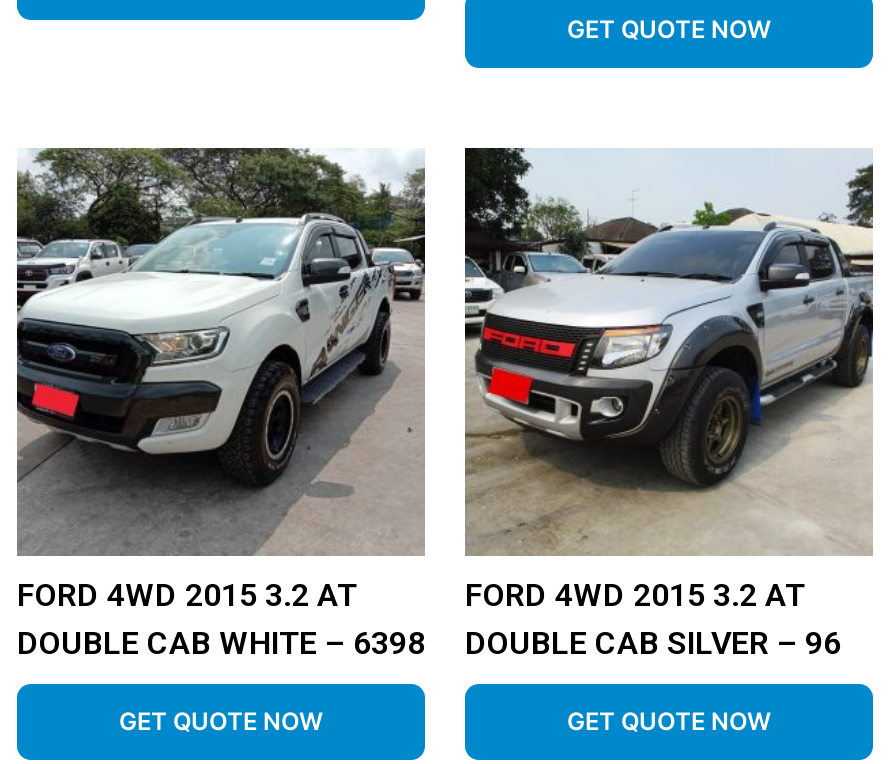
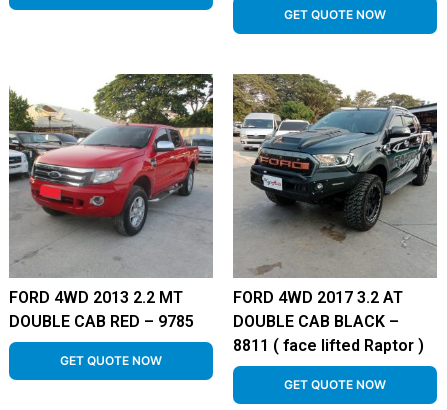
[17,146,425,615] [image] | FORD 4WD 2015 3.2 AT -> [9,73,214,307] [image] | FORD 4WD 2013 2.2 MT
[463,146,875,663] [image] | FORD 4WD 2015 3.2 AT | DOUBLE CAB SILVER – 96 -> [232,73,438,355] [image] | FORD 4WD 2017 3.2 AT | DOUBLE CAB BLACK – | 8811 ( face lifted Raptor )
[17,625,425,663] DOUBLE CAB WHITE – 6398 -> [9,312,194,331] DOUBLE CAB RED – 9785

